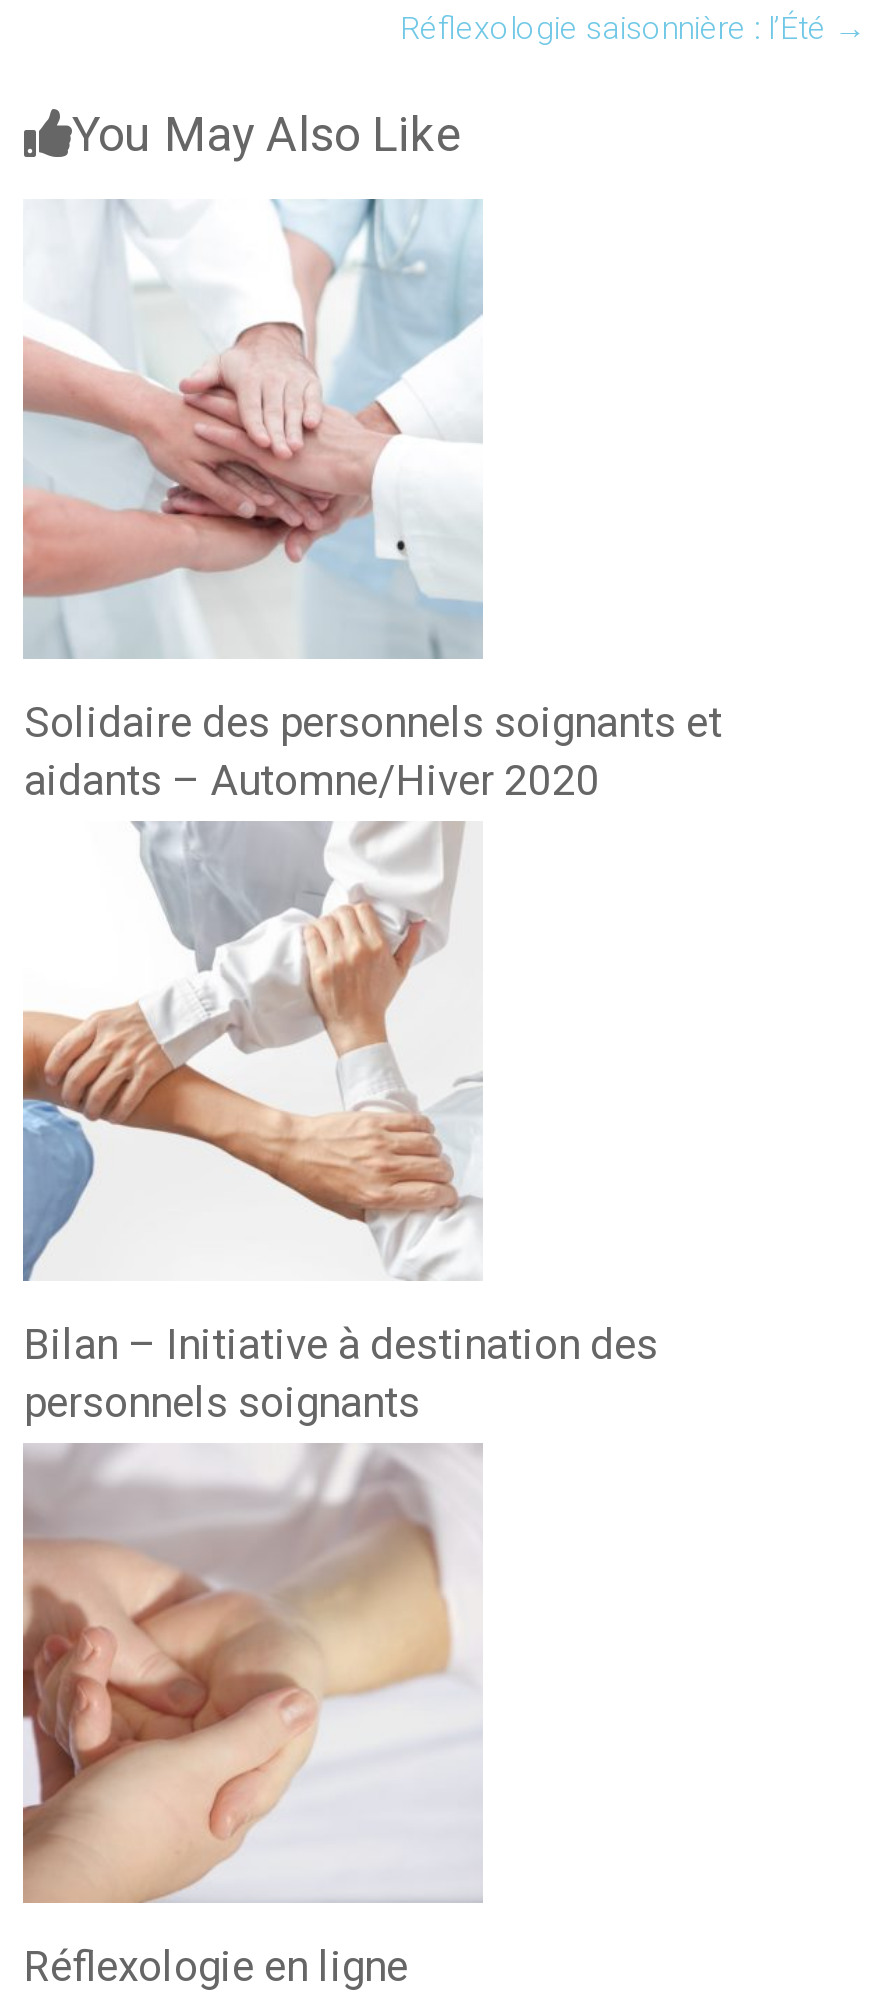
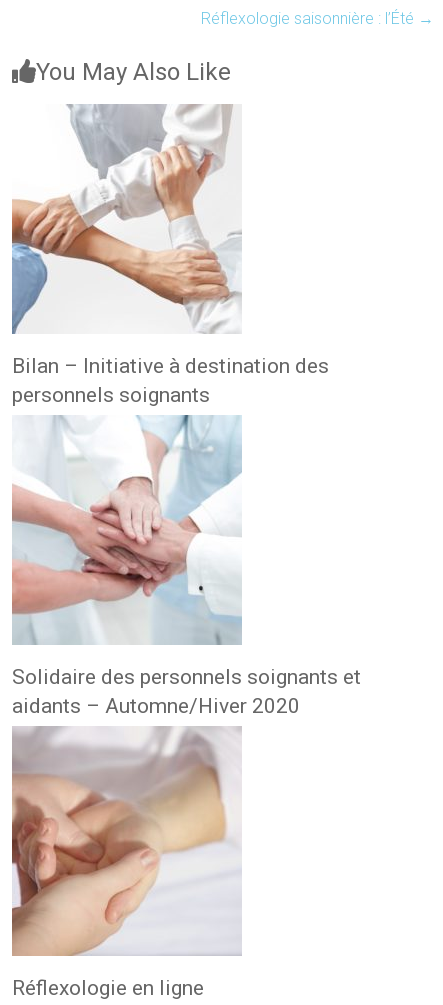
moved [21,198,722,806] -> [11,415,361,718]: [image] | Solidaire des personnels soignants et | aidants – Automne/Hiver 2020
moved [21,818,658,1428] -> [11,102,329,407]: [image] | Bilan – Initiative à destination des | personnels soignants

